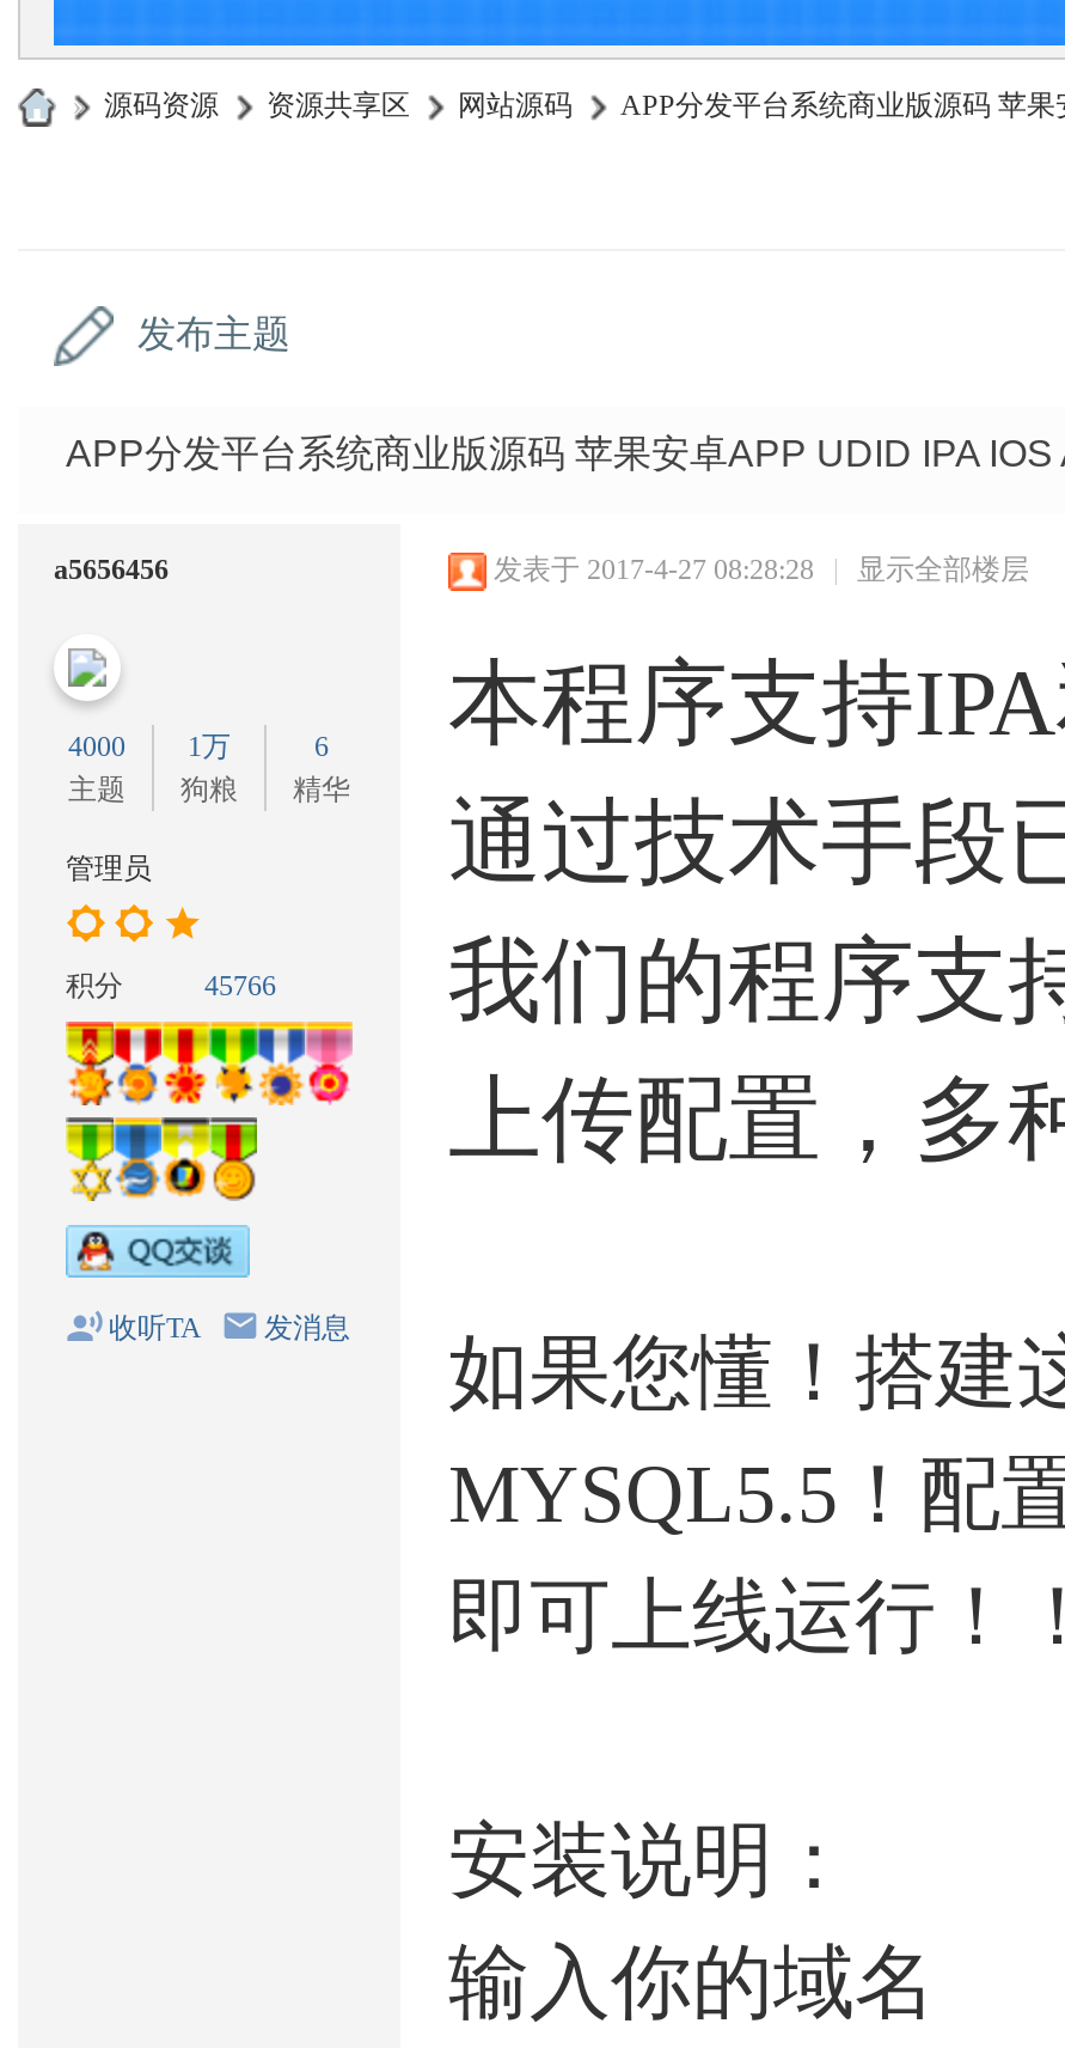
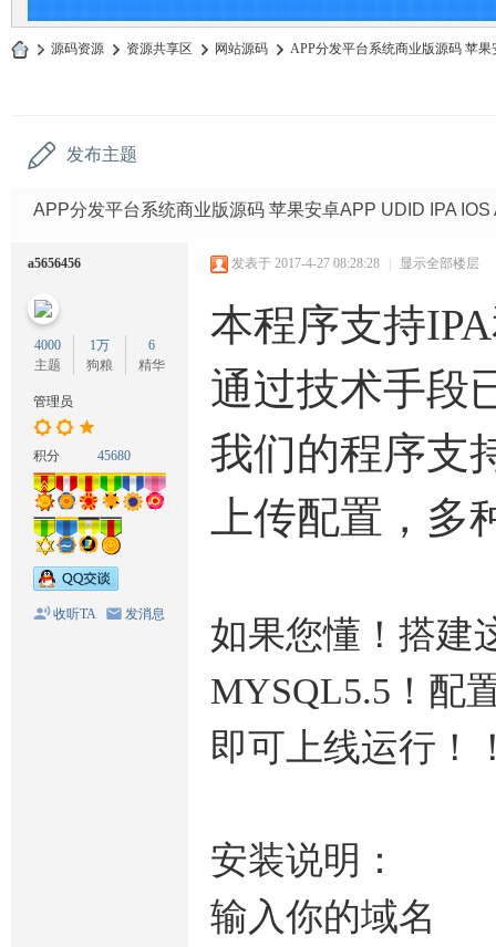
[204,968,276,1002] 45766 -> [97,448,131,463] 45680

